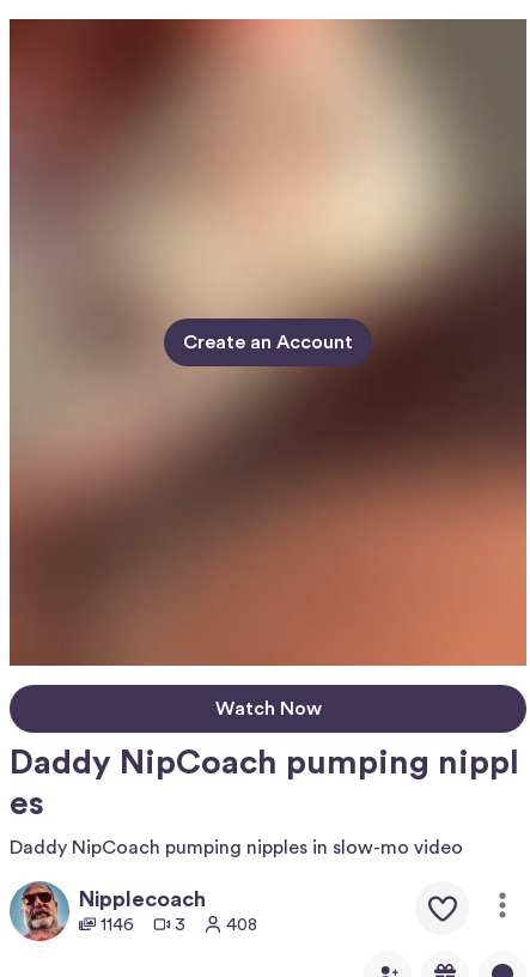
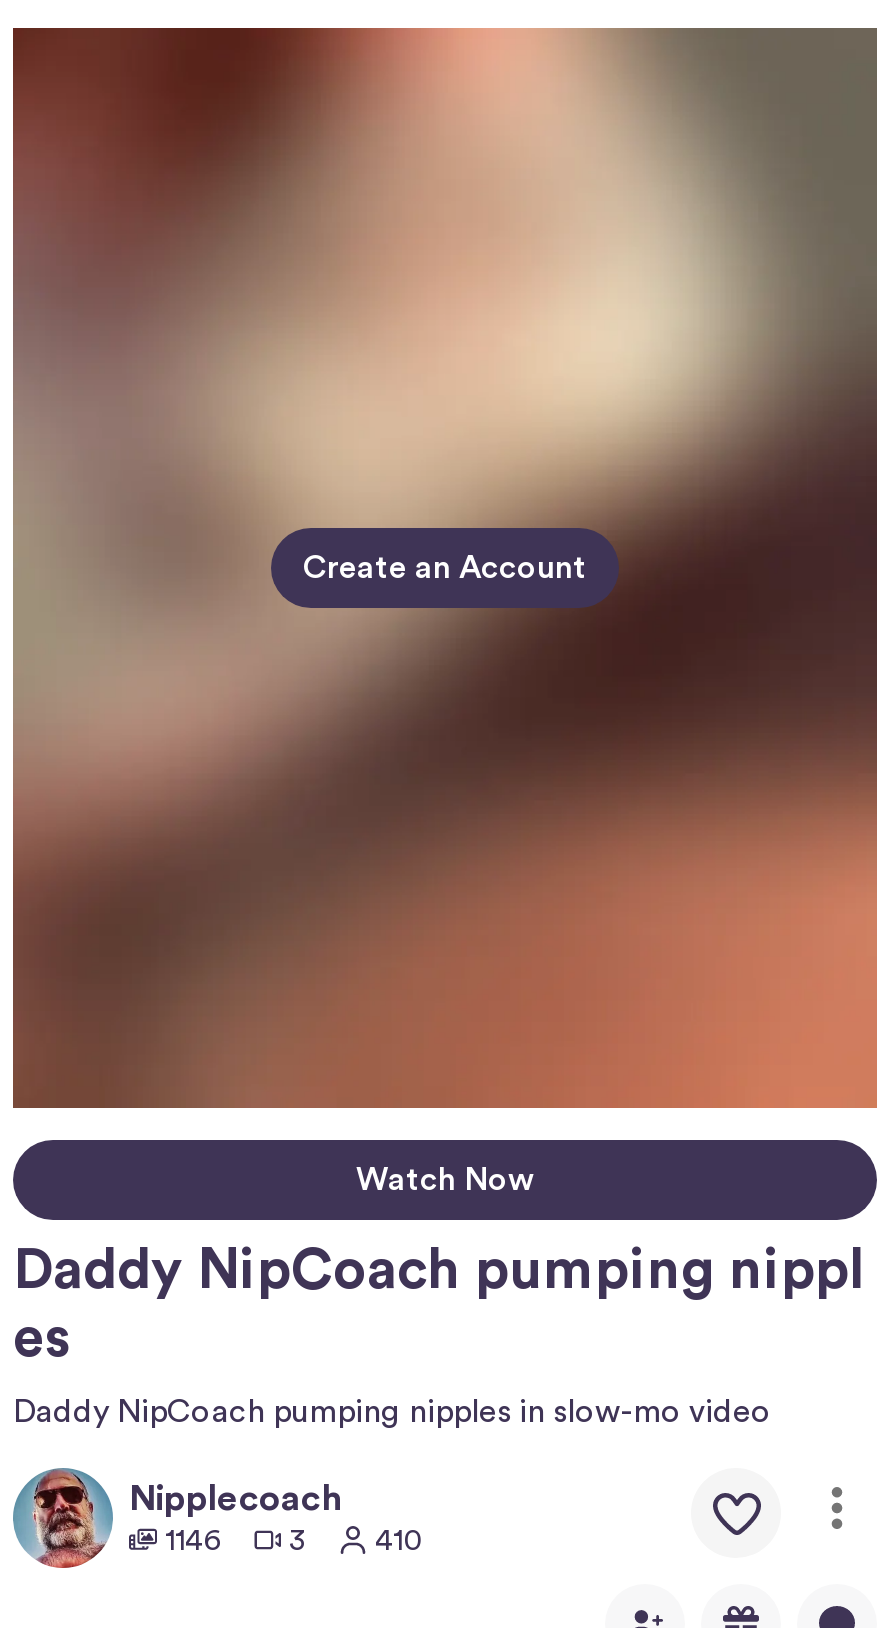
[226,917,257,934] 408 -> [375,1528,421,1556] 410

